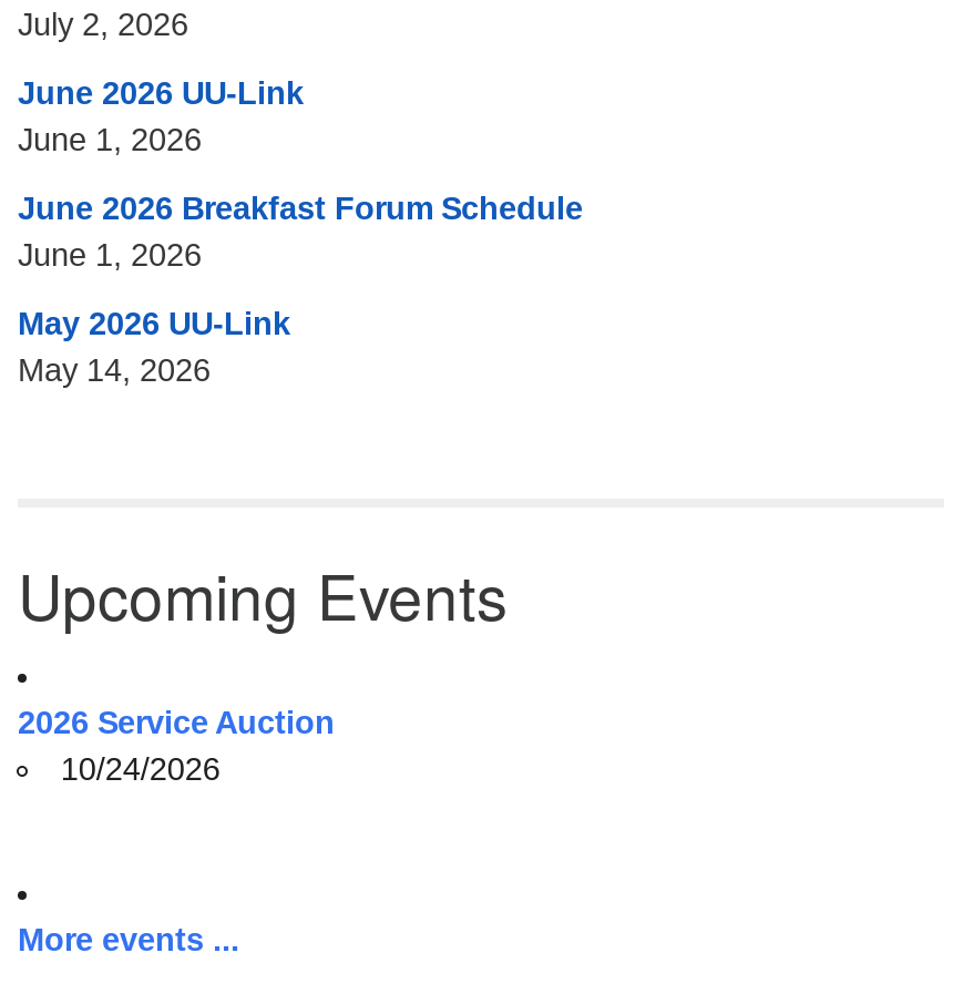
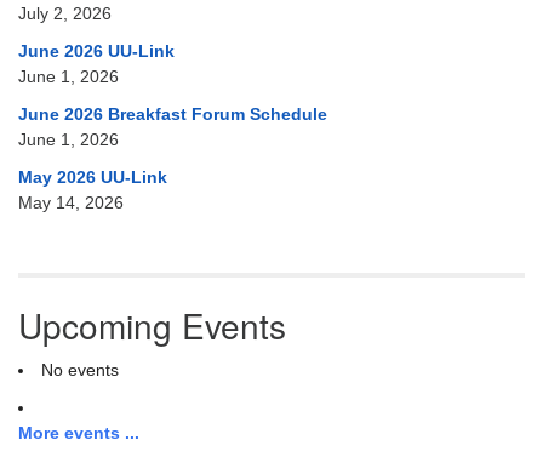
[18,705,335,787] 2026 Service Auction | 10/24/2026 -> [42,360,119,379] No events

